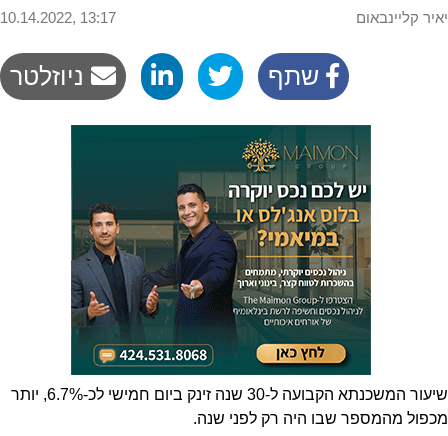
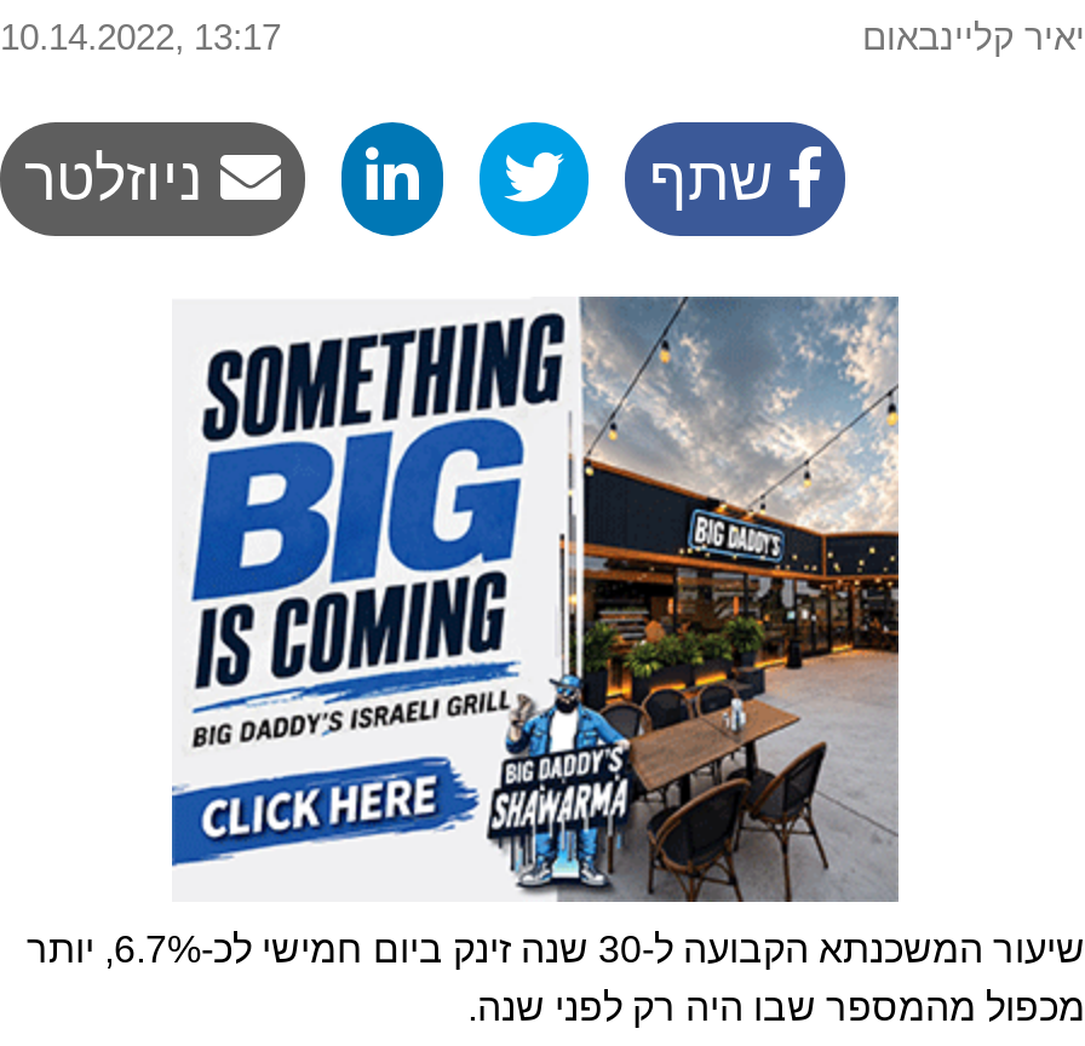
[70,124,372,376] [image] -> [170,294,899,904] [image]

